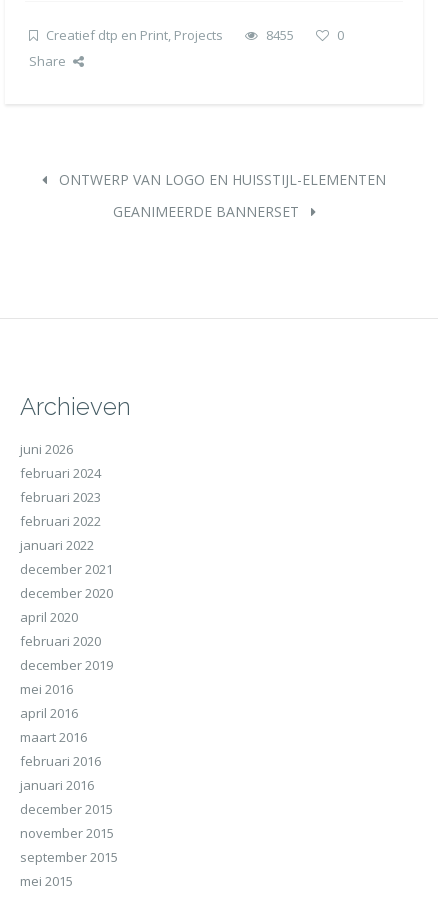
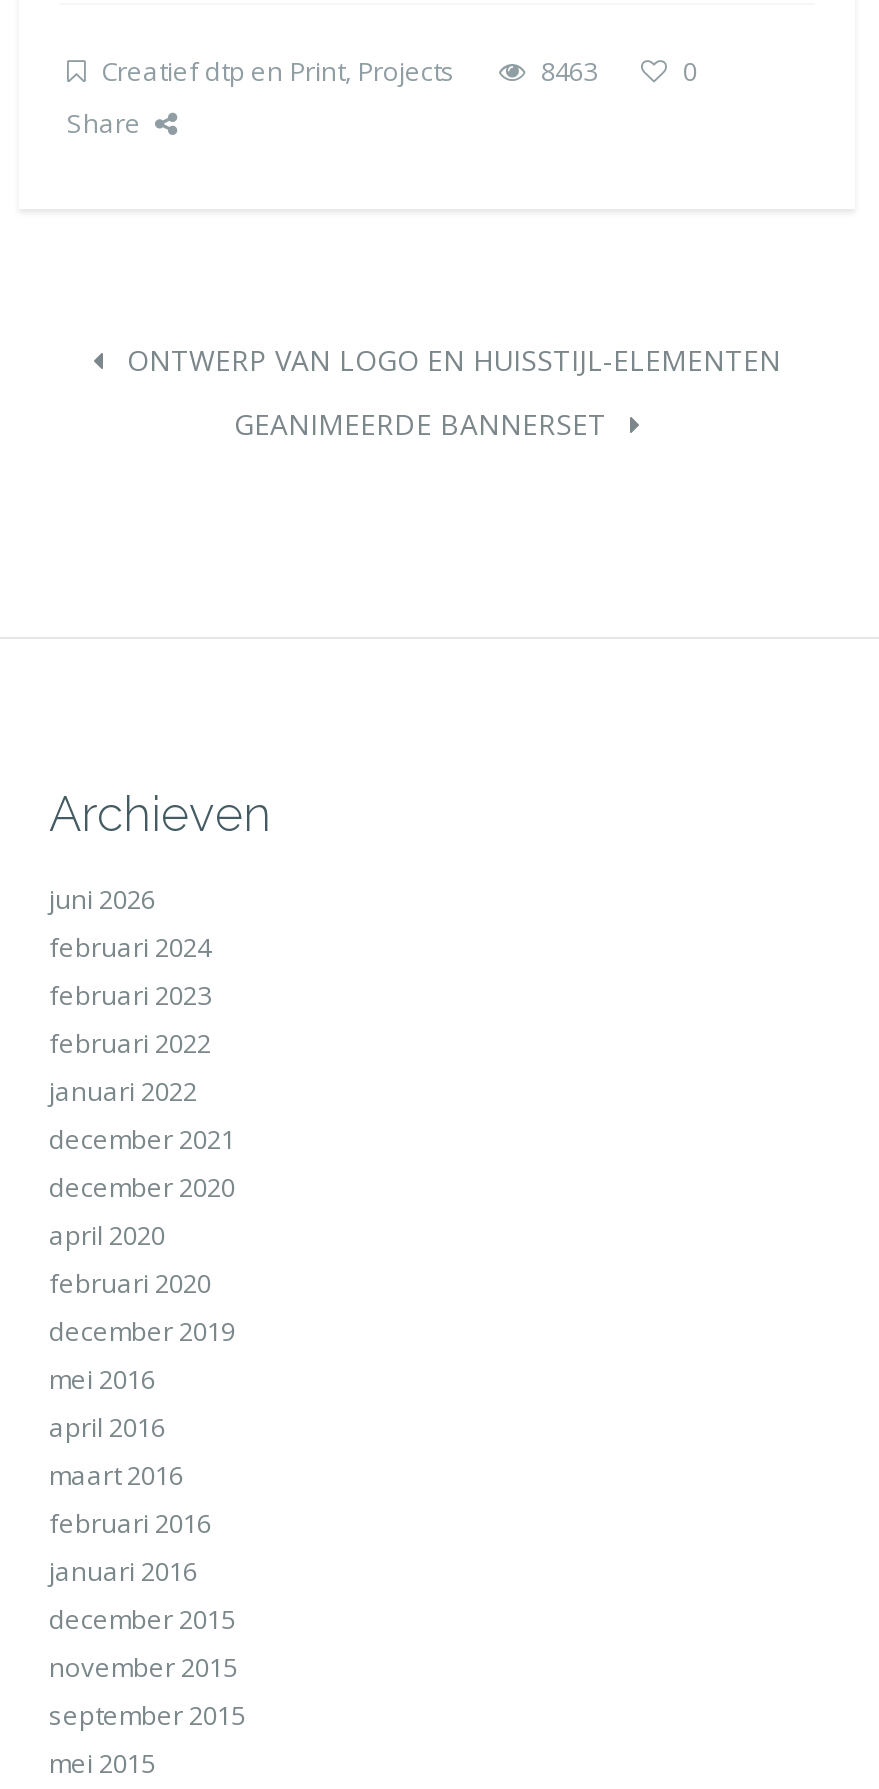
[266,26,294,44] 8455 -> [541,52,597,88] 8463

